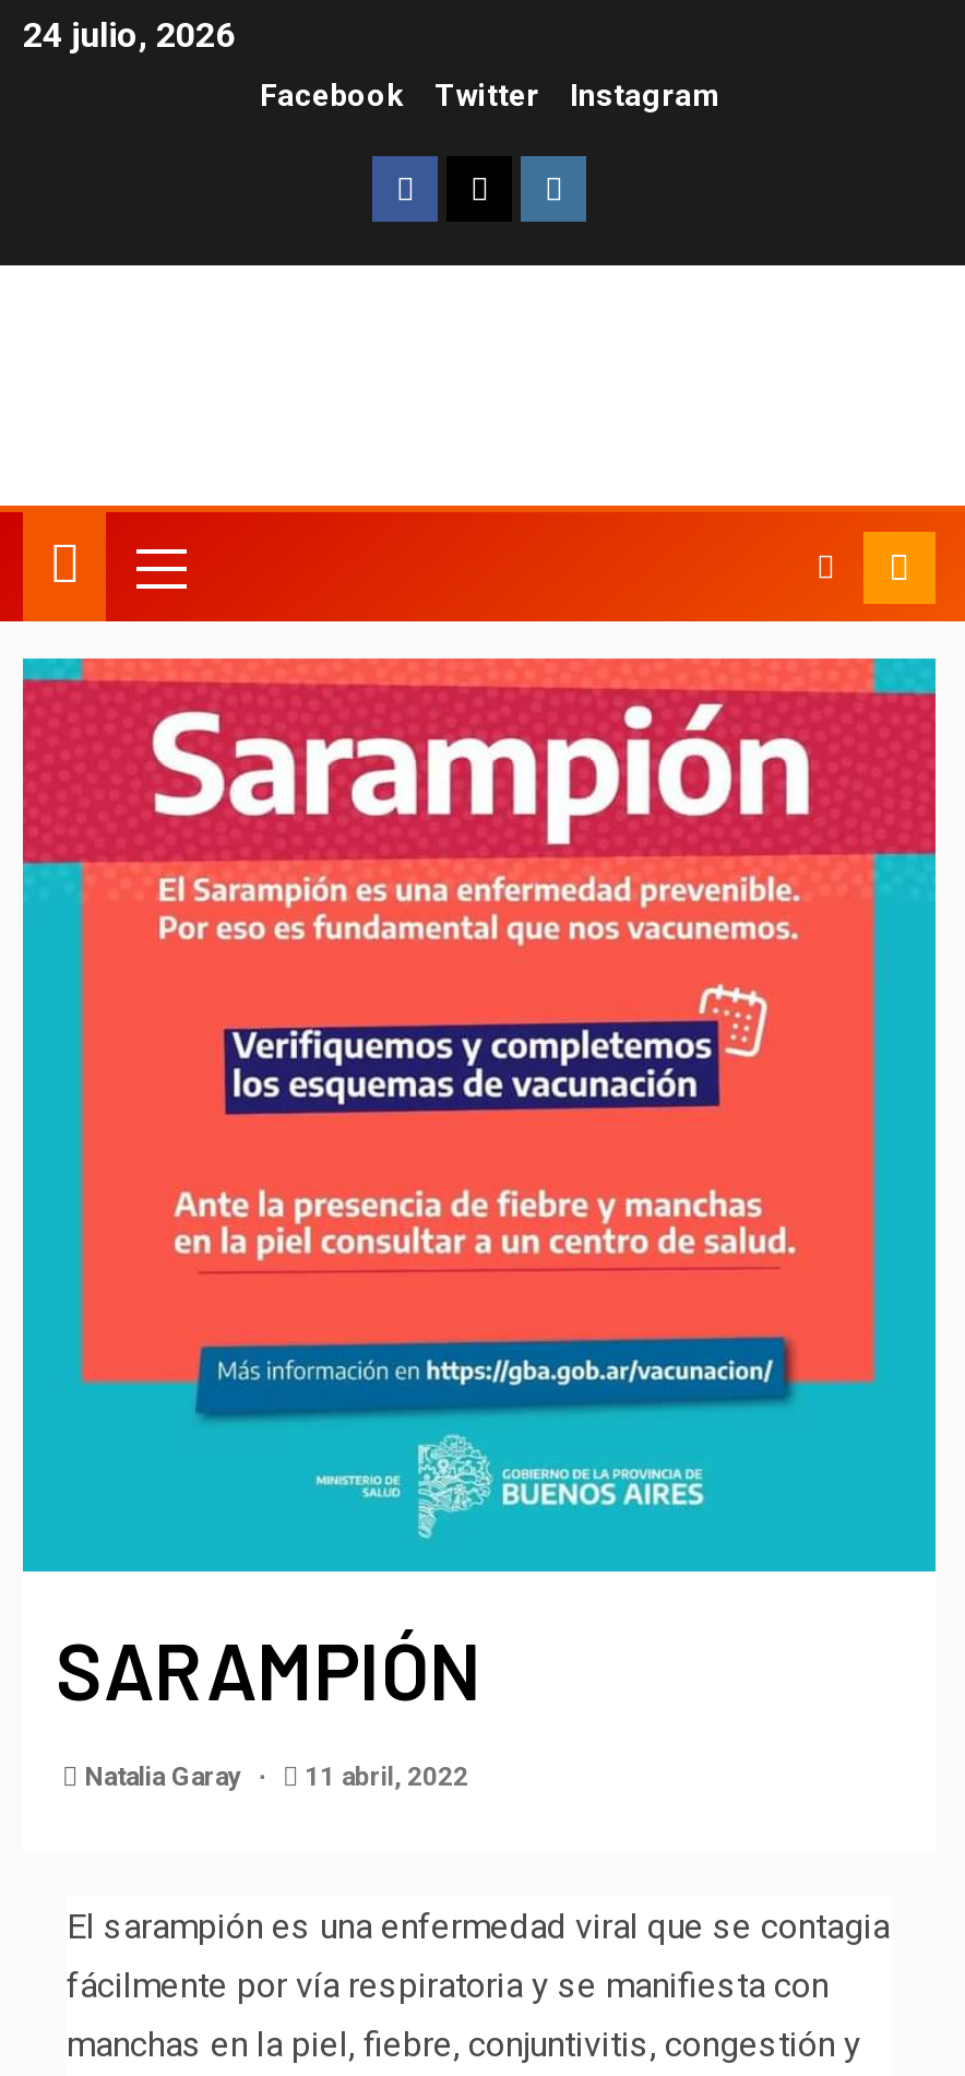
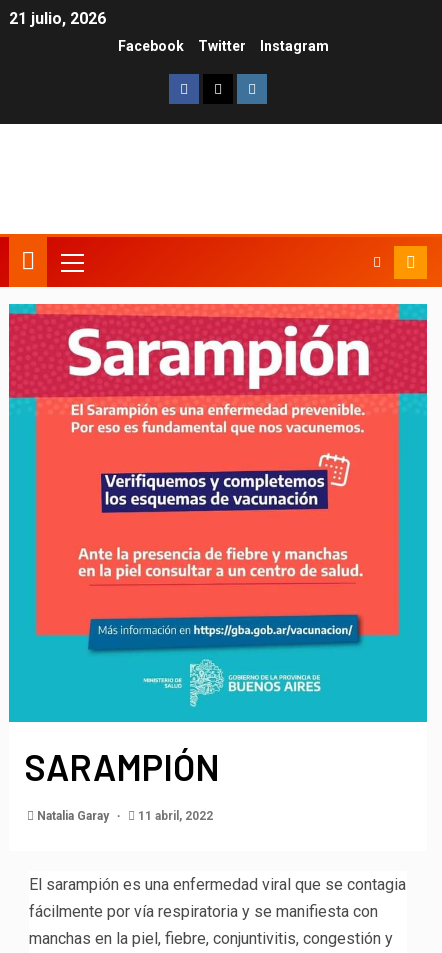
[23,15,235,56] 24 julio, 2026 -> [9,9,106,28] 21 julio, 2026

